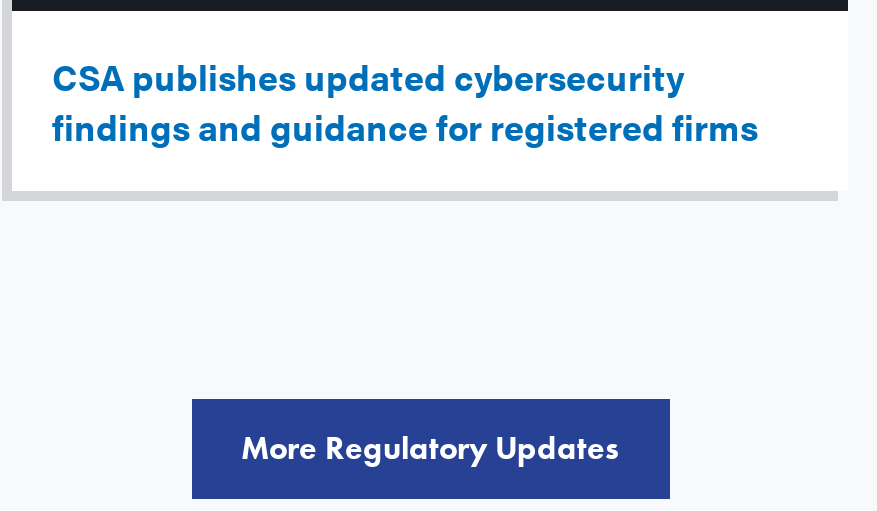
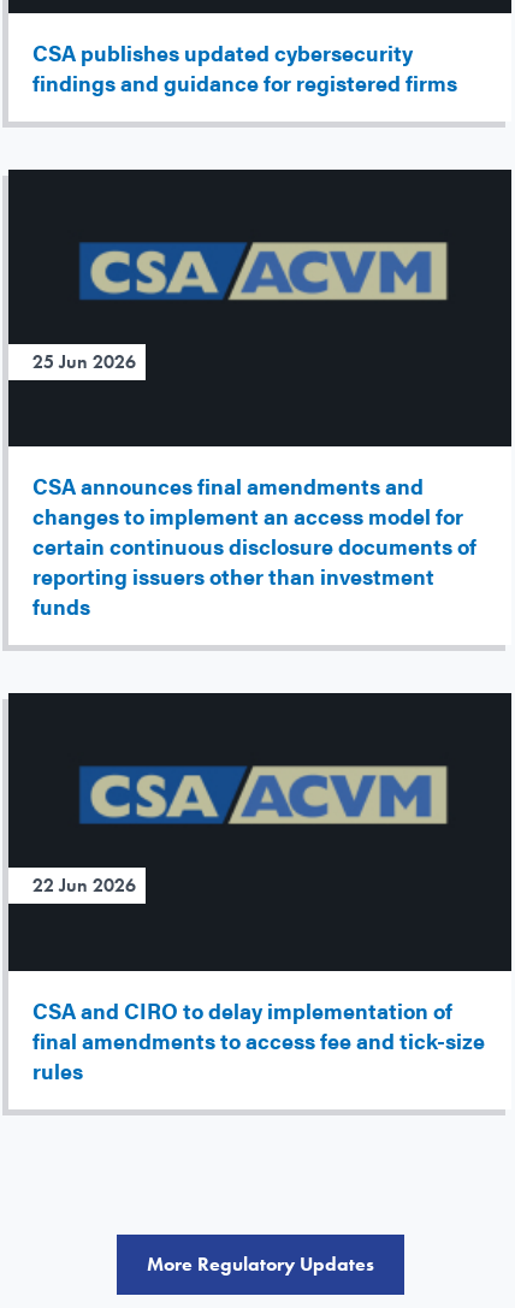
none -> [32,241,449,374] [image] | 25 Jun 2026
none -> [32,471,476,621] CSA announces final amendments and | changes to implement an access model for | certain continuous disclosure documents of | reporting issuers other than investment | funds
none -> [32,765,449,898] [image] | 22 Jun 2026
none -> [32,995,485,1085] CSA and CIRO to delay implementation of | final amendments to access fee and tick-size | rules

